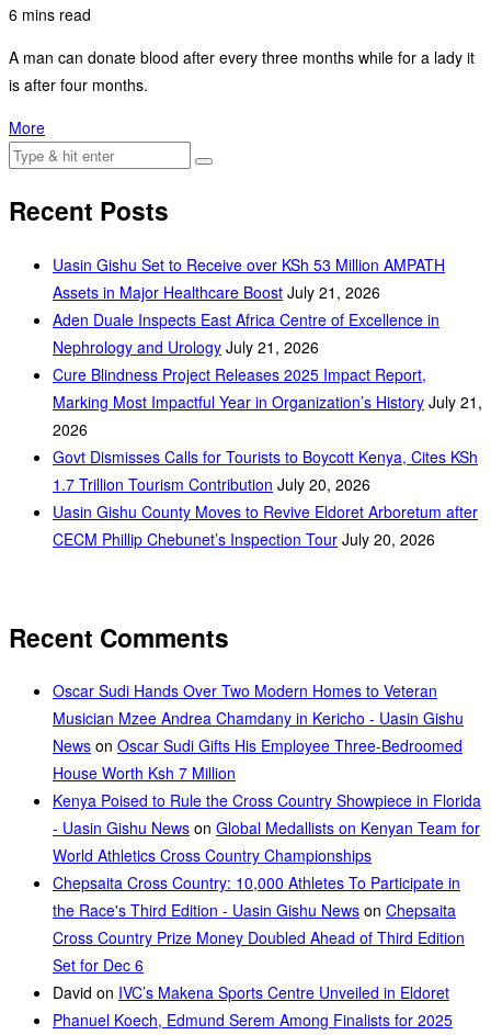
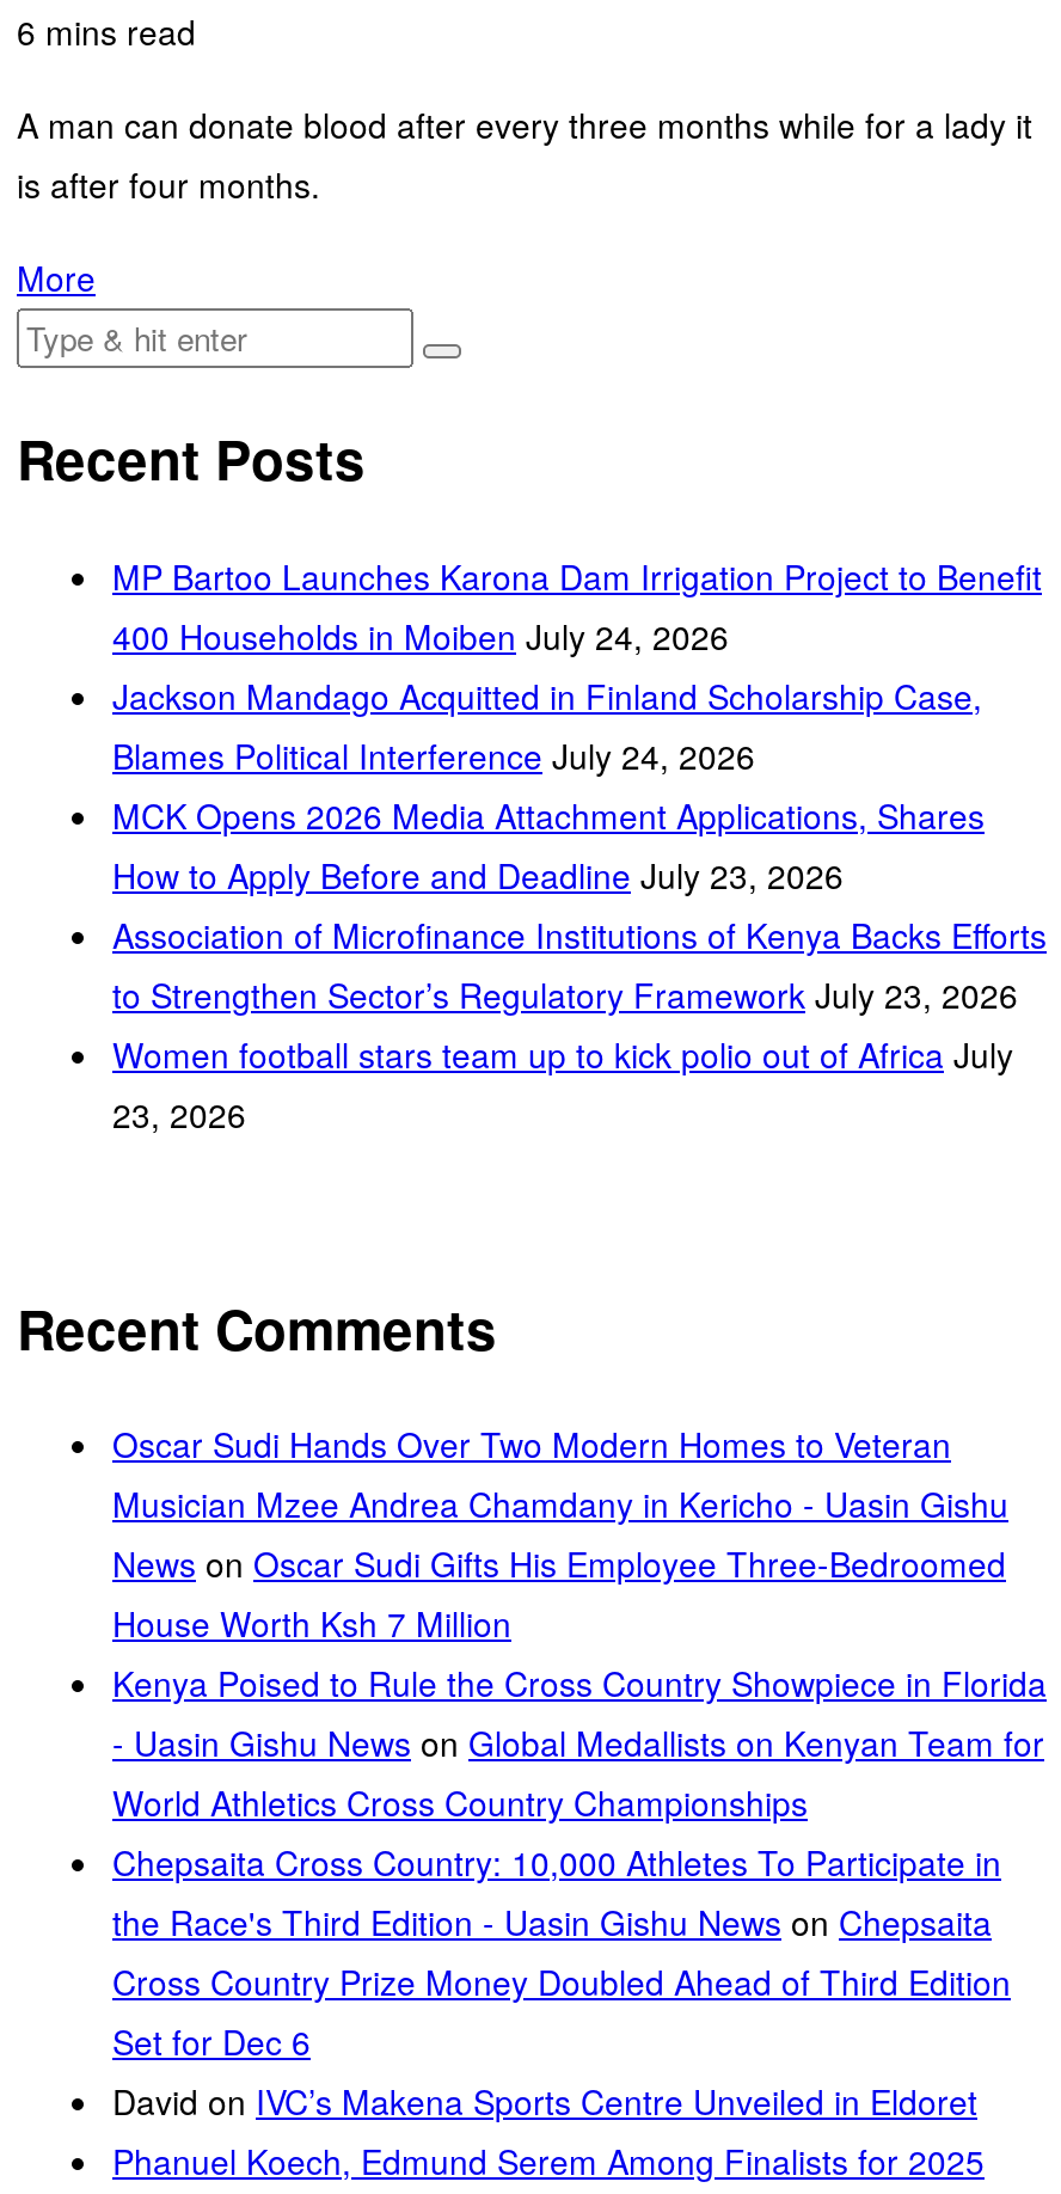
[53,253,482,550] Uasin Gishu Set to Receive over KSh 53 Million AMPATH | Assets in Major Healthcare Boost July 21, 2026 | Aden Duale Inspects East Africa Centre of Excellence in | Nephrology and Urology July 21, 2026 | Cure Blindness Project Releases 2025 Impact Report, | Marking Most Impactful Year in Organization’s History July 21, | 2026 | Govt Dismisses Calls for Tourists to Boycott Kenya, Cites KSh | 1.7 Trillion Tourism Contribution July 20, 2026 | Uasin Gishu County Moves to Revive Eldoret Arboretum after | CECM Phillip Chebunet’s Inspection Tour July 20, 2026 -> [112,552,1047,1137] MP Bartoo Launches Karona Dam Irrigation Project to Benefit | 400 Households in Moiben July 24, 2026 | Jackson Mandago Acquitted in Finland Scholarship Case, | Blames Political Interference July 24, 2026 | MCK Opens 2026 Media Attachment Applications, Shares | How to Apply Before and Deadline July 23, 2026 | Association of Microfinance Institutions of Kenya Backs Efforts | to Strengthen Sector’s Regulatory Framework July 23, 2026 | Women football stars team up to kick polio out of Africa July | 23, 2026

